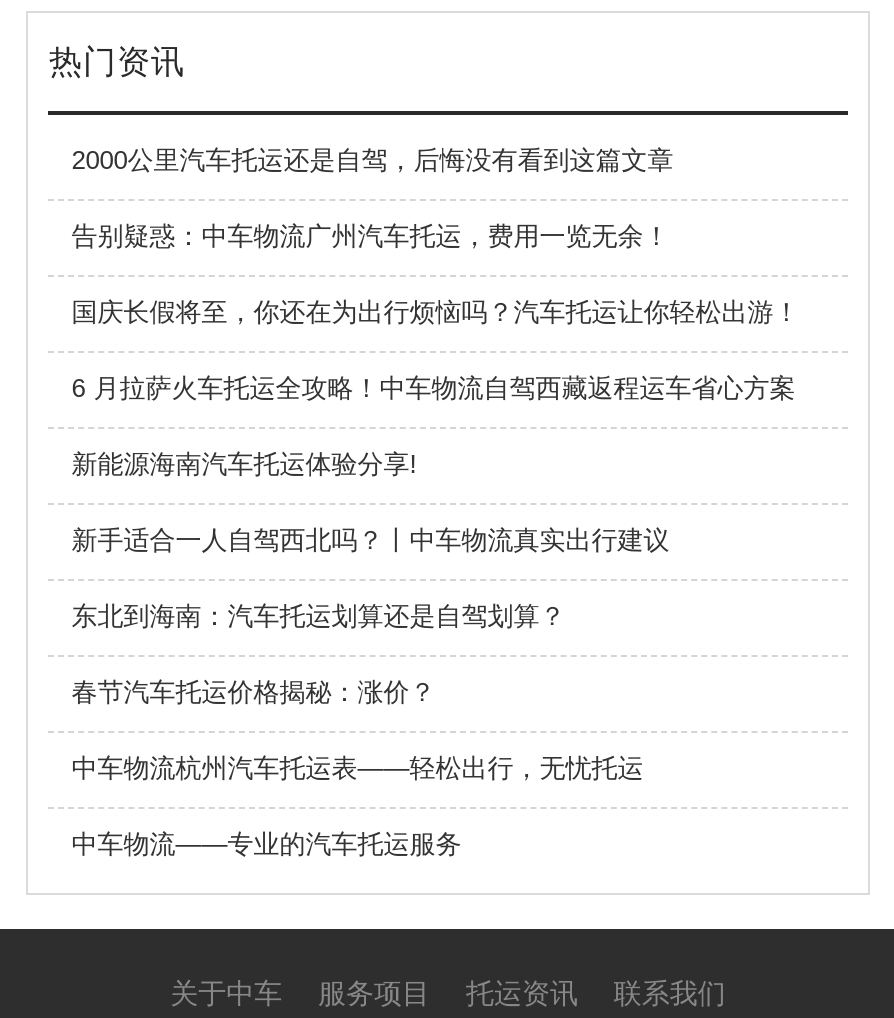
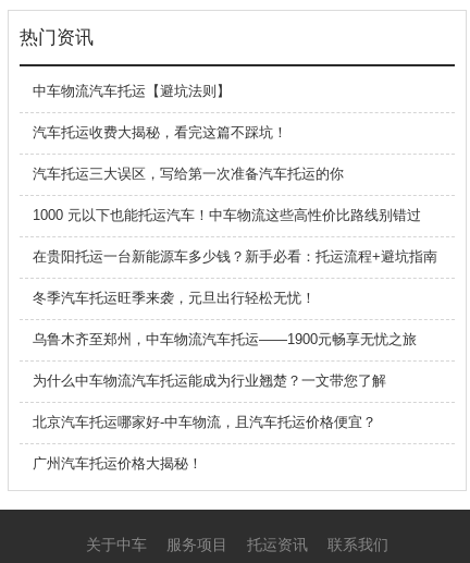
[72,144,674,174] 2000公里汽车托运还是自驾，后悔没有看到这篇文章 -> [32,82,230,99] 中车物流汽车托运【避坑法则】
[72,220,670,250] 告别疑惑：中车物流广州汽车托运，费用一览无余！ -> [32,124,287,140] 汽车托运收费大揭秘，看完这篇不踩坑！
[72,296,800,326] 国庆长假将至，你还在为出行烦恼吗？汽车托运让你轻松出游！ -> [32,165,344,181] 汽车托运三大误区，写给第一次准备汽车托运的你
[72,372,796,402] 6 月拉萨火车托运全攻略！中车物流自驾西藏返程运车省心方案 -> [32,206,421,223] 1000 元以下也能托运汽车！中车物流这些高性价比路线别错过
[72,448,418,478] 新能源海南汽车托运体验分享! -> [32,248,437,264] 在贵阳托运一台新能源车多少钱？新手必看：托运流程+避坑指南
[72,524,670,554] 新手适合一人自驾西北吗？丨中车物流真实出行建议 -> [32,289,315,305] 冬季汽车托运旺季来袭，元旦出行轻松无忧！
[72,600,566,630] 东北到海南：汽车托运划算还是自驾划算？ -> [32,331,416,347] 乌鲁木齐至郑州，中车物流汽车托运——1900元畅享无忧之旅
[72,676,436,706] 春节汽车托运价格揭秘：涨价？ -> [32,372,386,388] 为什么中车物流汽车托运能成为行业翘楚？一文带您了解
[72,752,644,782] 中车物流杭州汽车托运表——轻松出行，无忧托运 -> [32,413,376,430] 北京汽车托运哪家好-中车物流，且汽车托运价格便宜？
[72,828,462,858] 中车物流——专业的汽车托运服务 -> [32,455,202,471] 广州汽车托运价格大揭秘！

